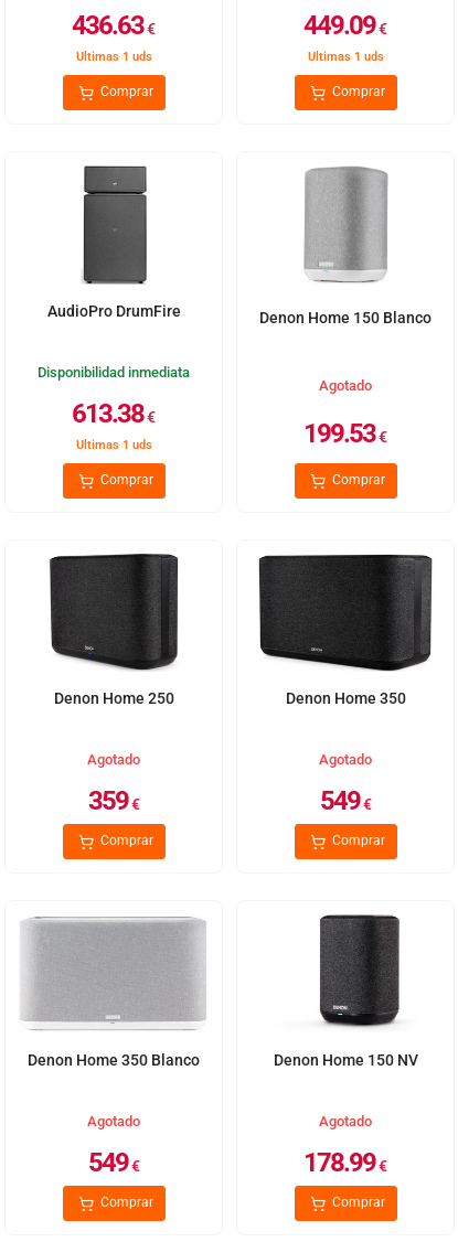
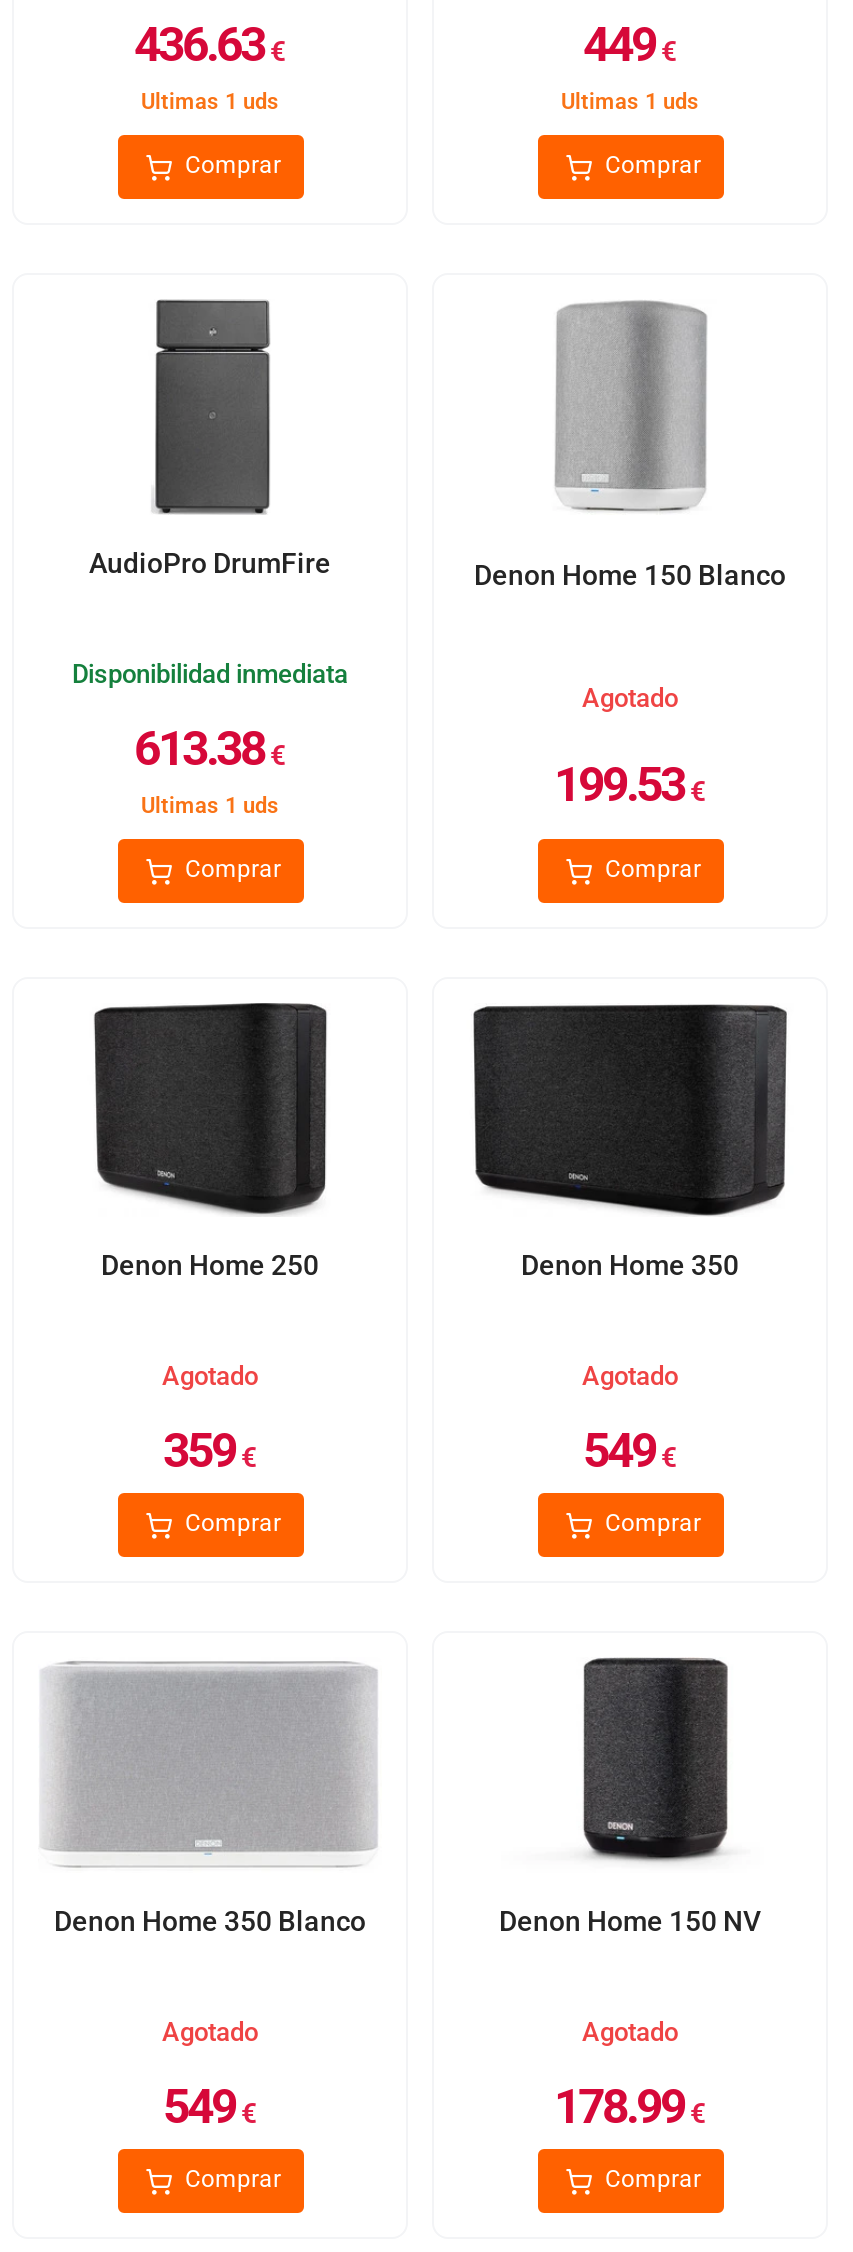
[303,10,387,41] 449.09€ -> [583,17,677,73] 449€

